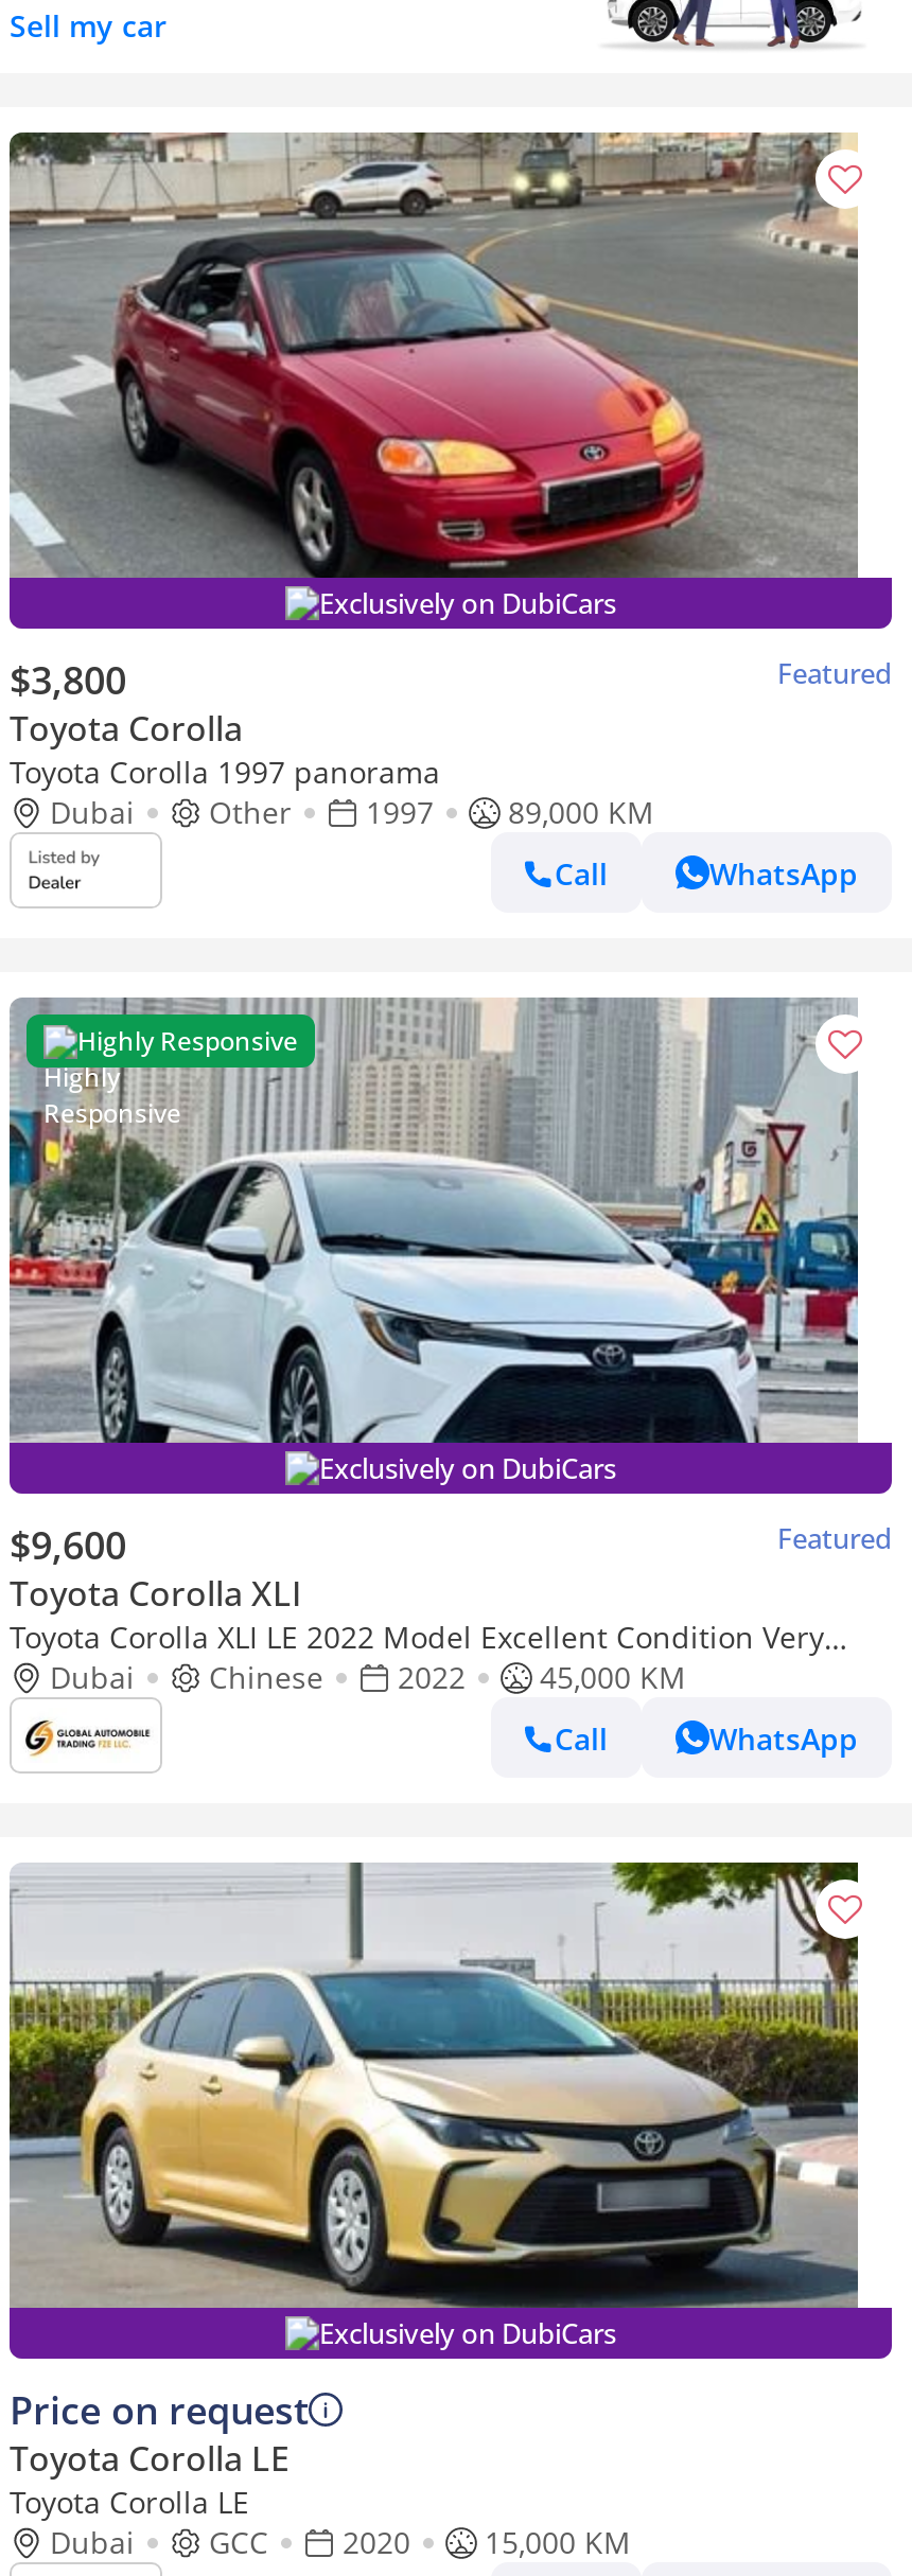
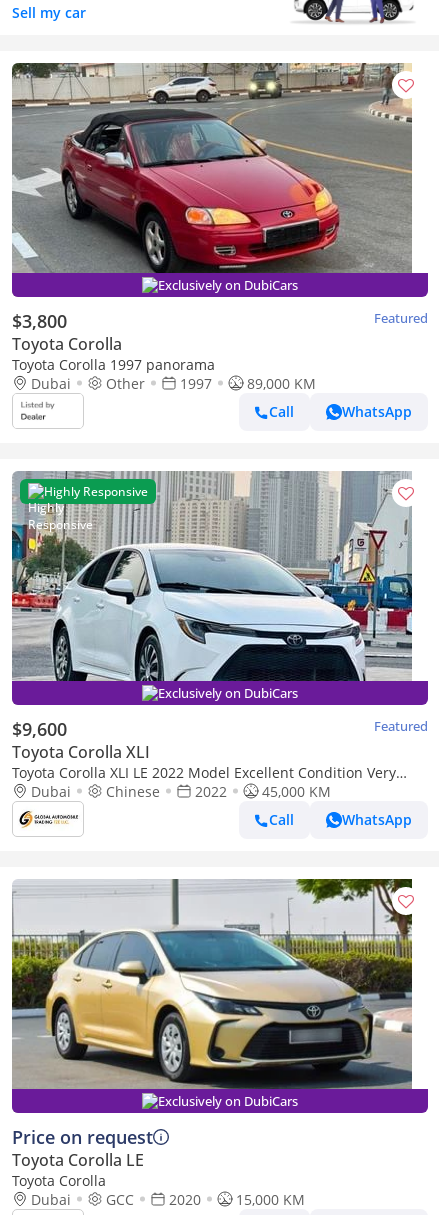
[10,2482,249,2523] Toyota Corolla LE -> [12,1171,106,1190] Toyota Corolla

